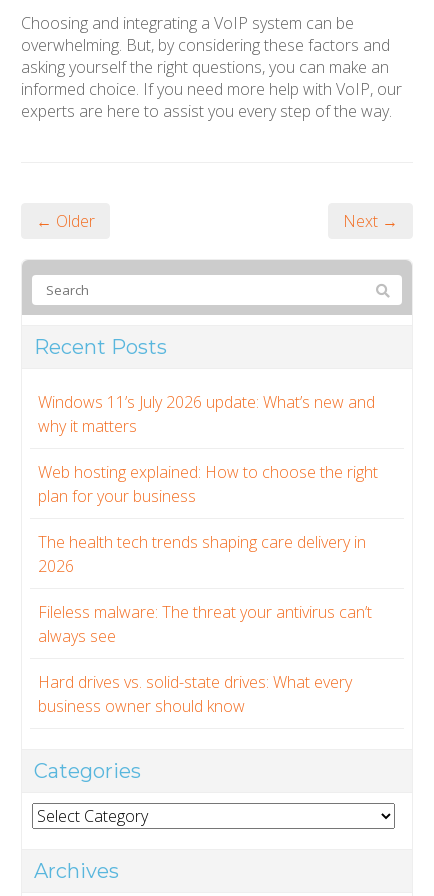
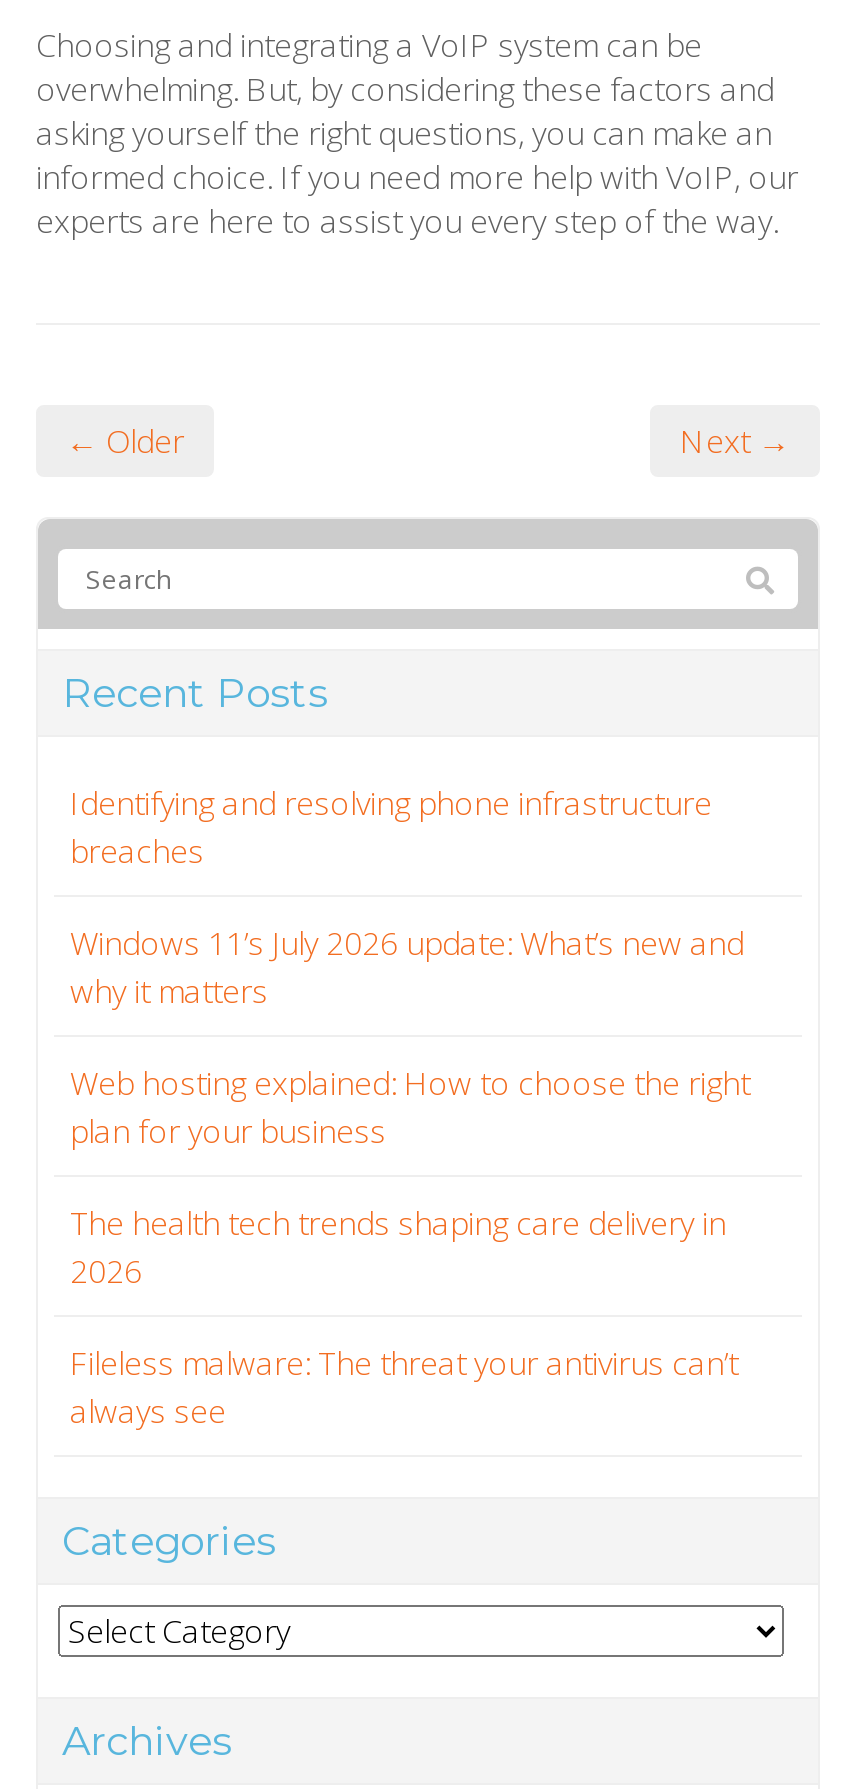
none -> [70,781,712,873] Identifying and resolving phone infrastructure | breaches
moved [38,391,378,647] -> [70,921,750,1433]: Windows 11’s July 2026 update: What’s new and | why it matters | Web hosting explained: How to choose the right | plan for your business | The health tech trends shaping care delivery in | 2026 | Fileless malware: The threat your antivirus can’t | always see
[38,671,352,717] Hard drives vs. solid-state drives: What every | business owner should know -> none

